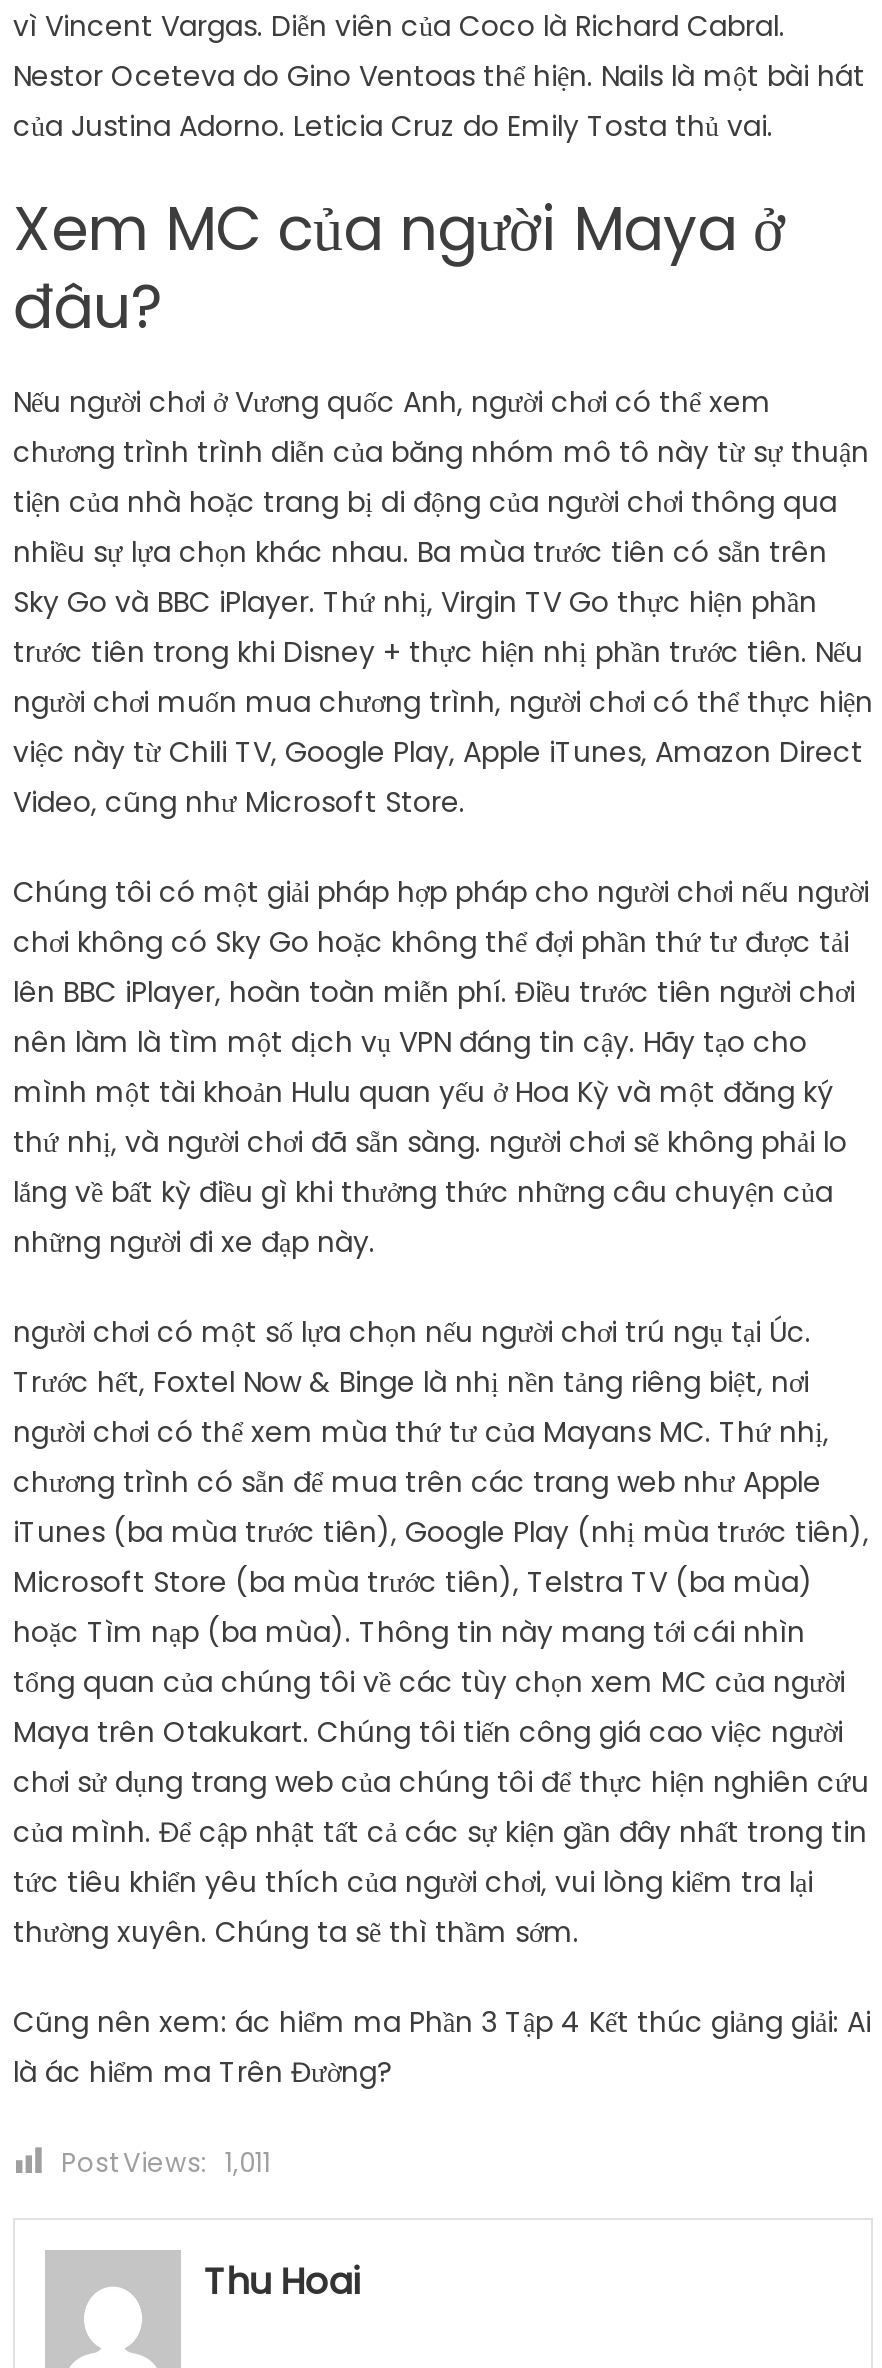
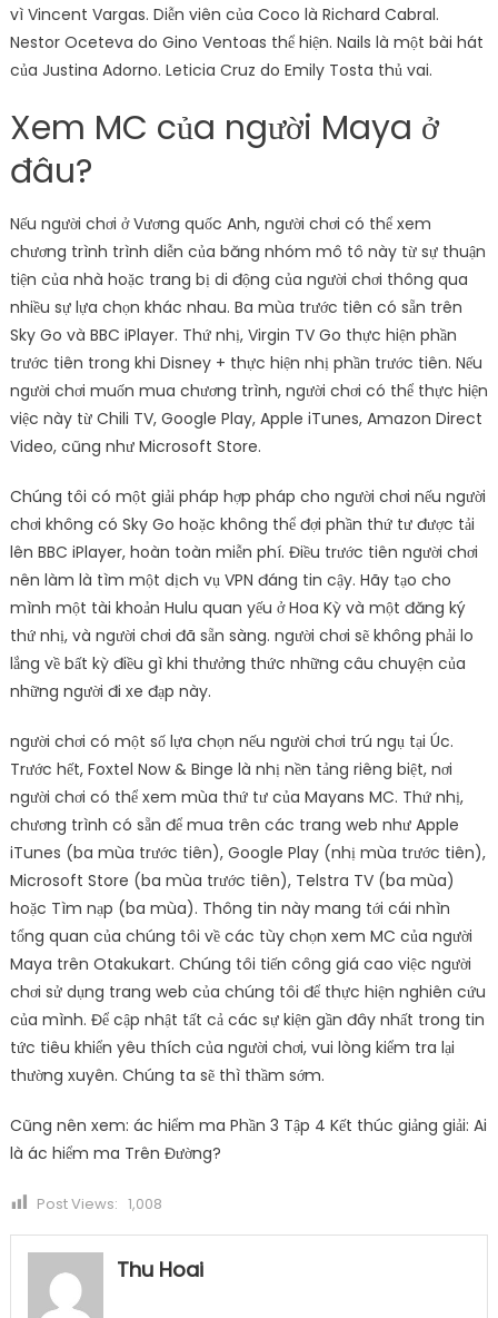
[61,2143,271,2181] Post Views: 1,011 -> [37,1193,162,1214] Post Views: 1,008

